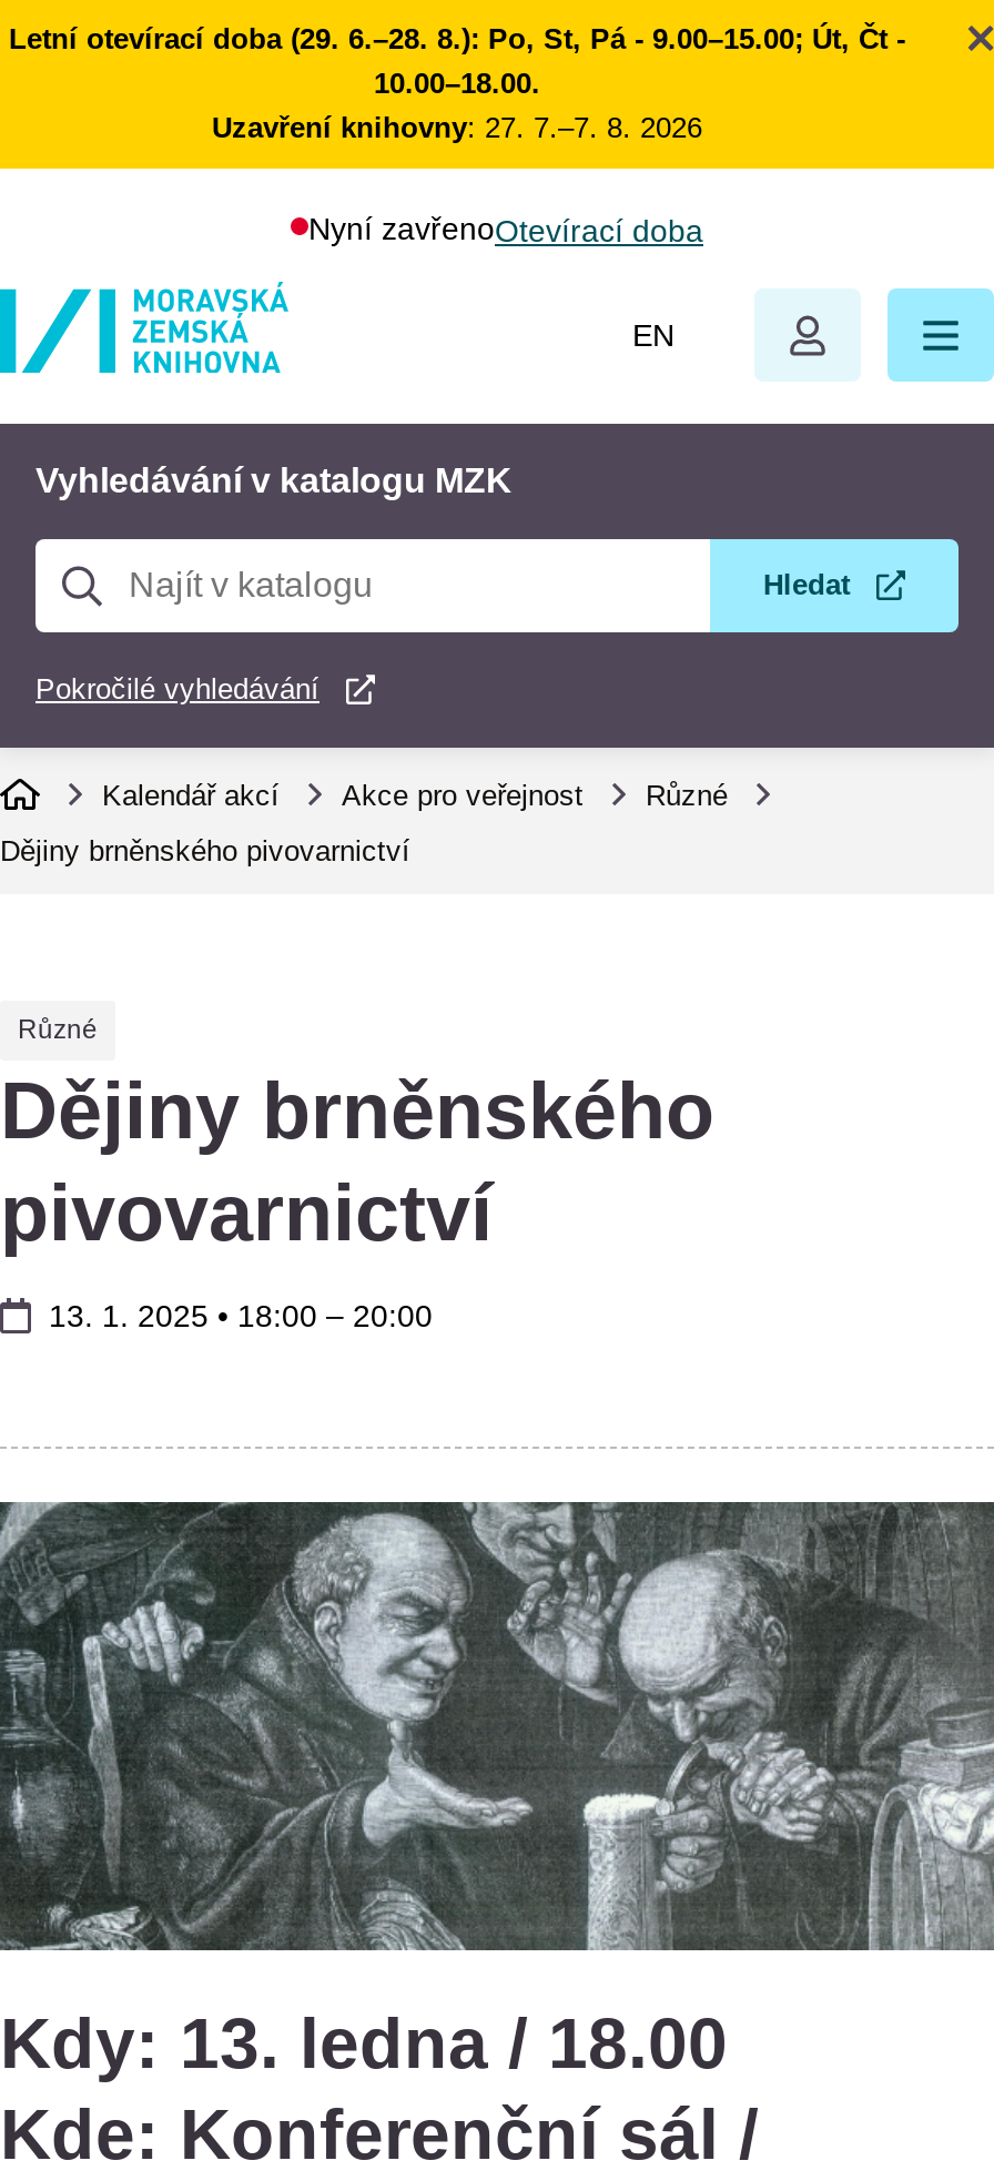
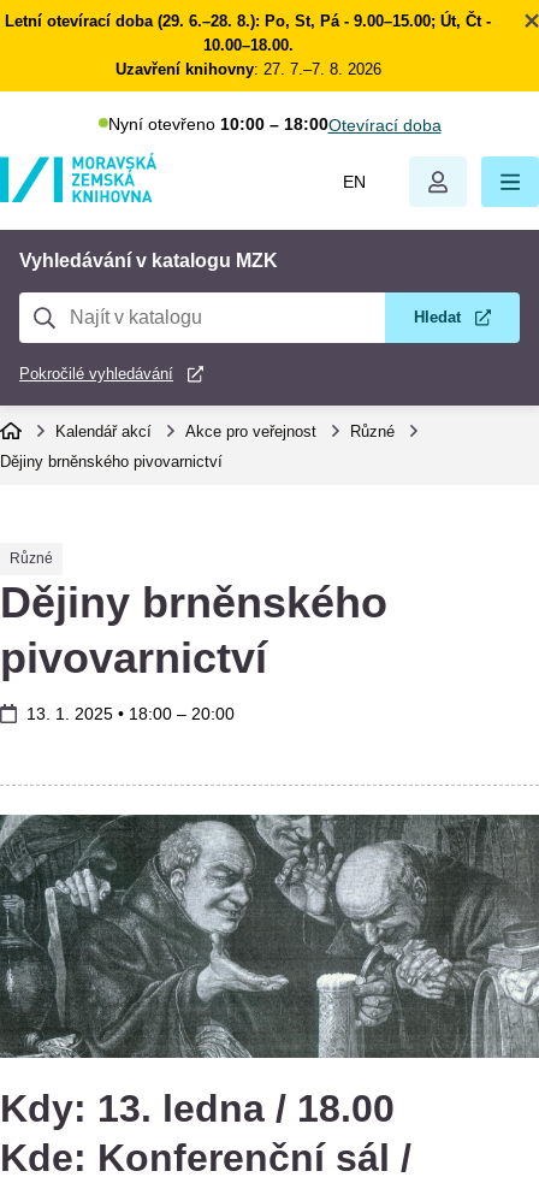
[308,211,703,247] Nyní zavřenoOtevírací doba -> [108,114,441,134] Nyní otevřeno 10:00 – 18:00Otevírací doba

